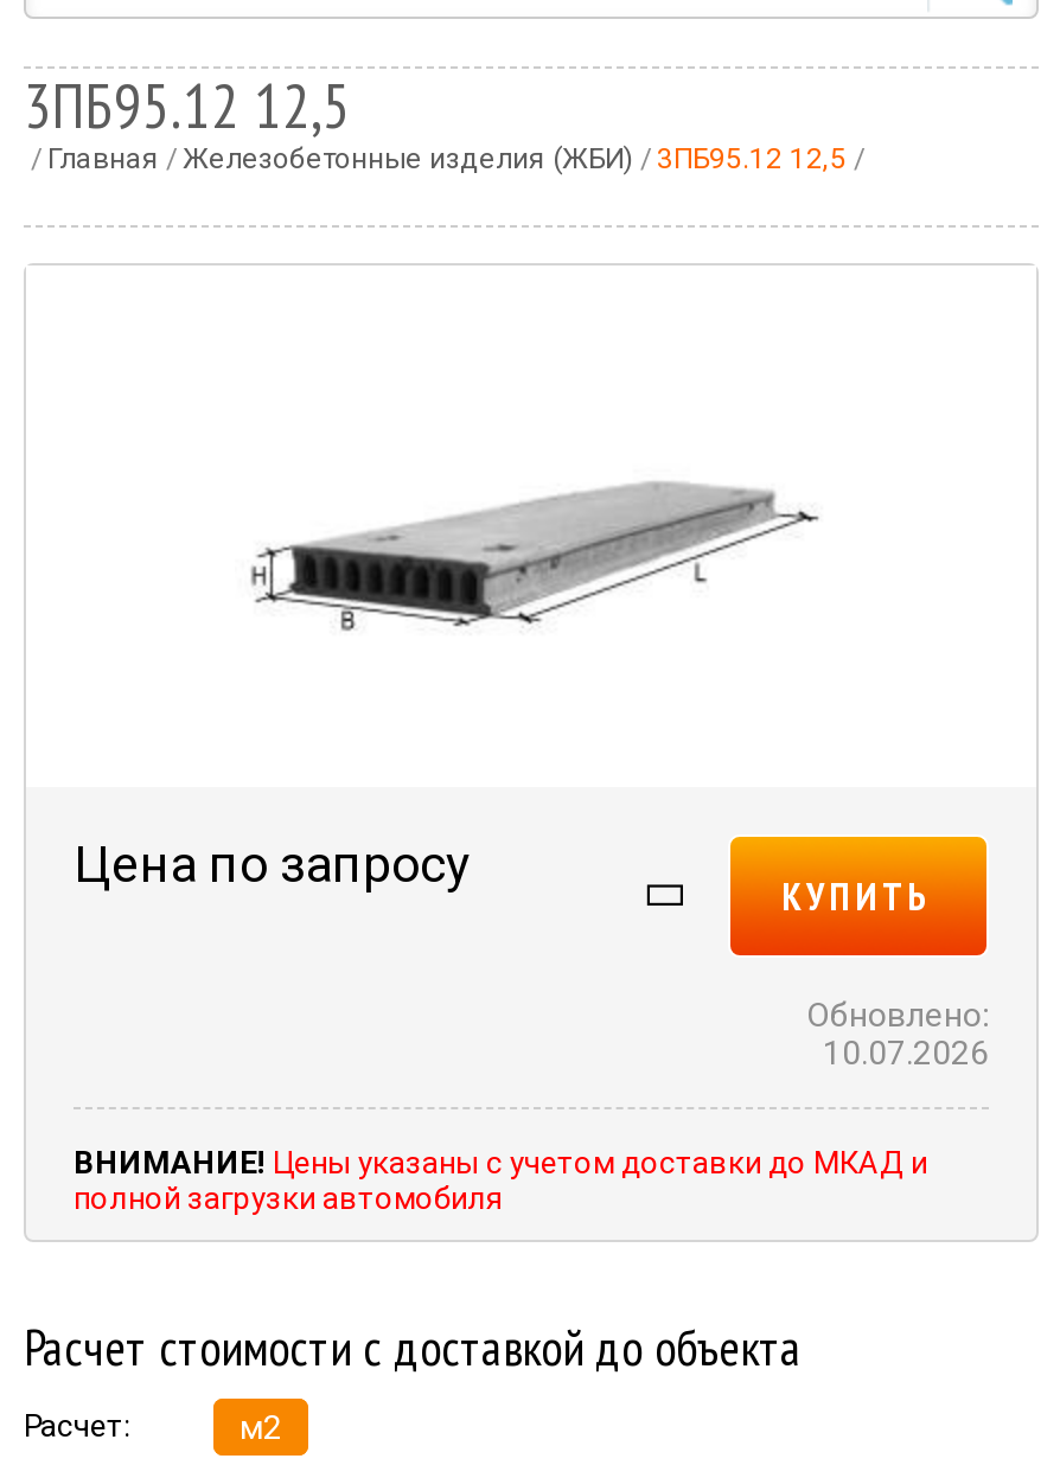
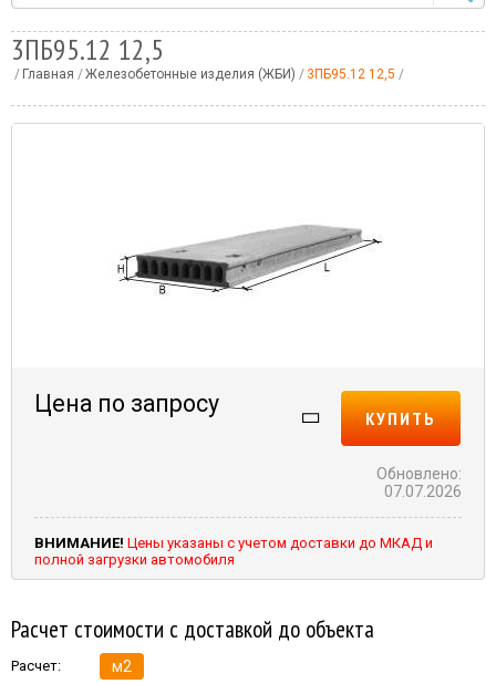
[823,1033,989,1071] 10.07.2026 -> [384,482,462,500] 07.07.2026

